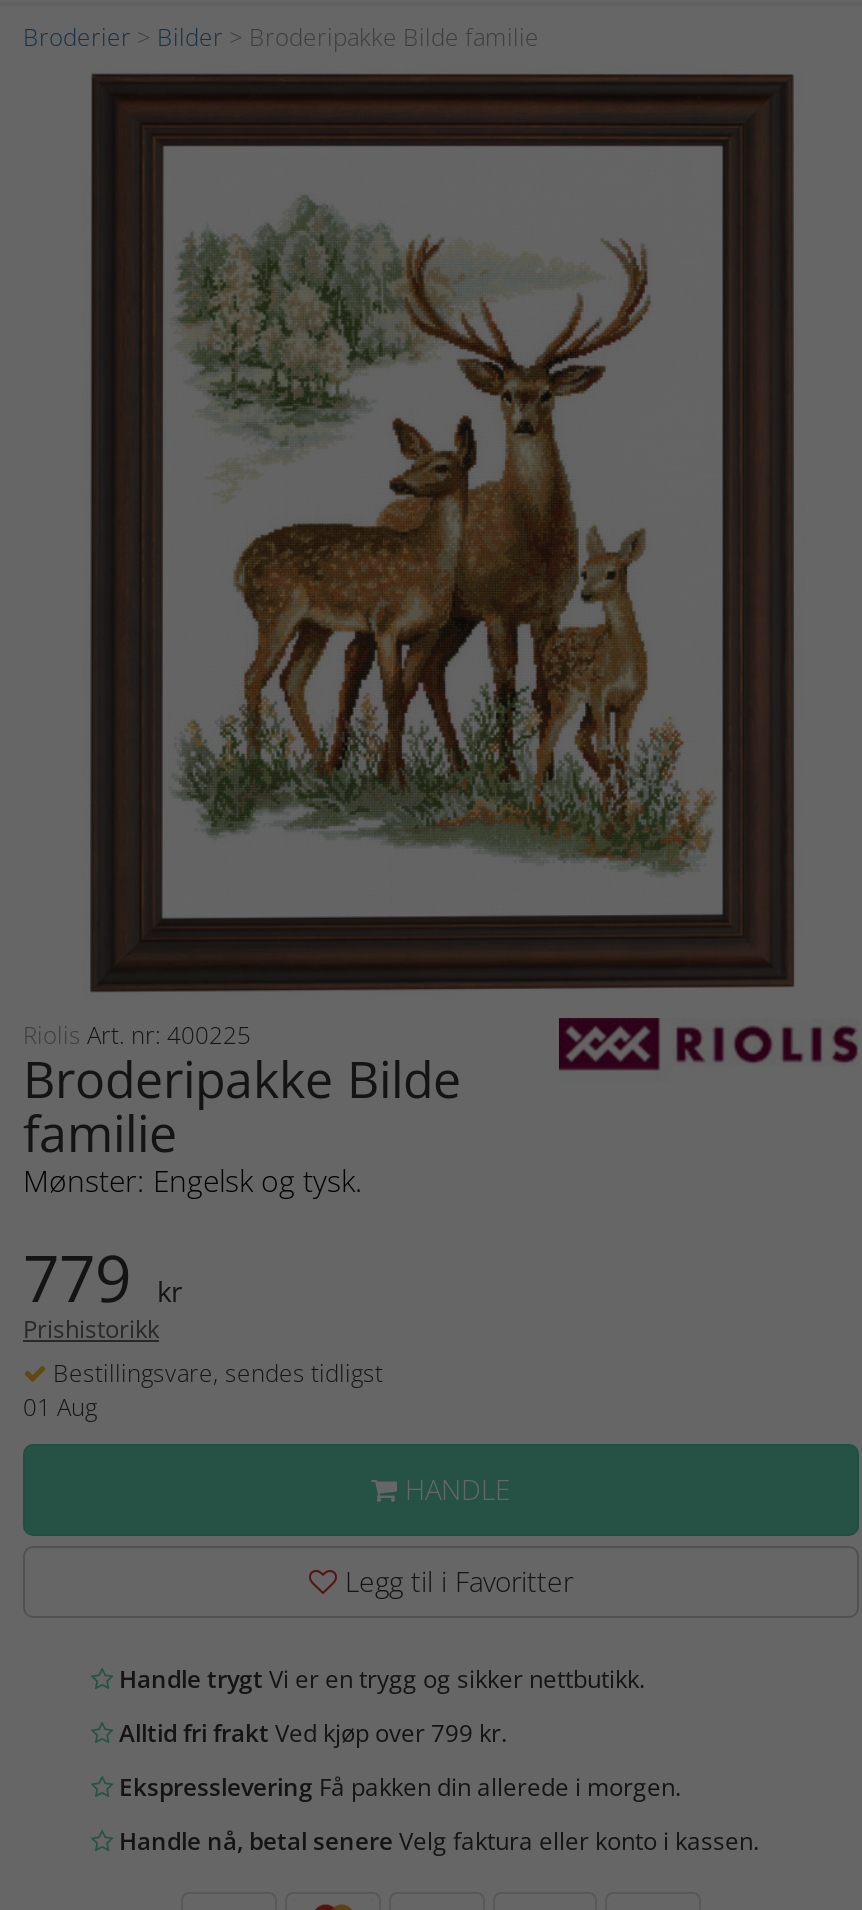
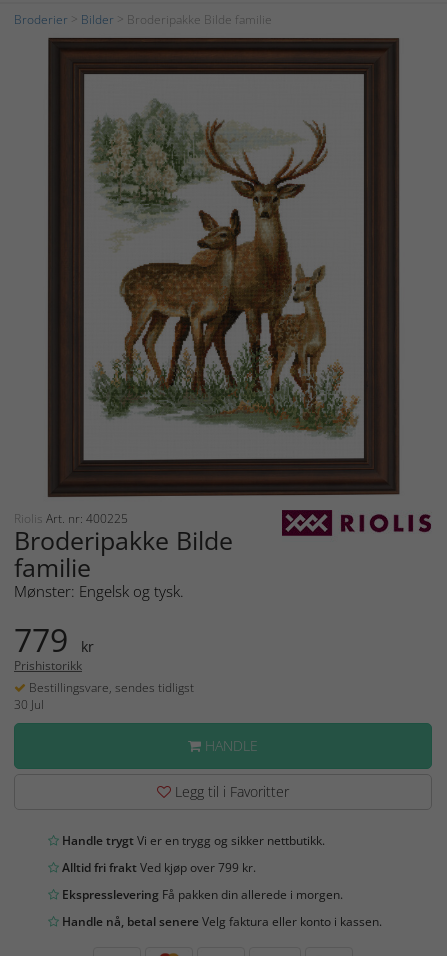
[23,1390,97,1424] 01 Aug -> [14,696,44,713] 30 Jul

